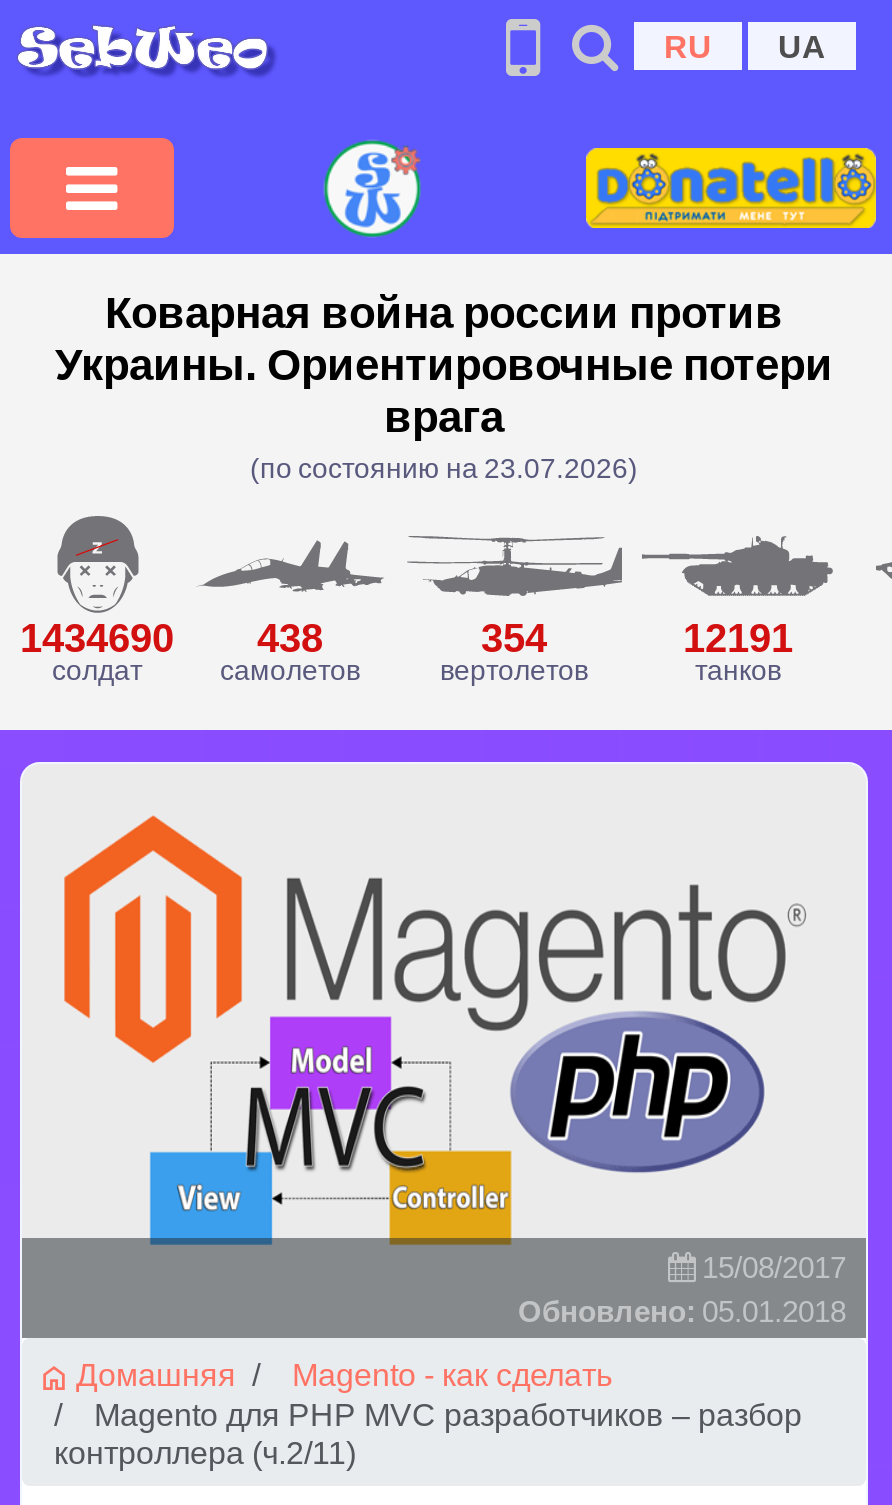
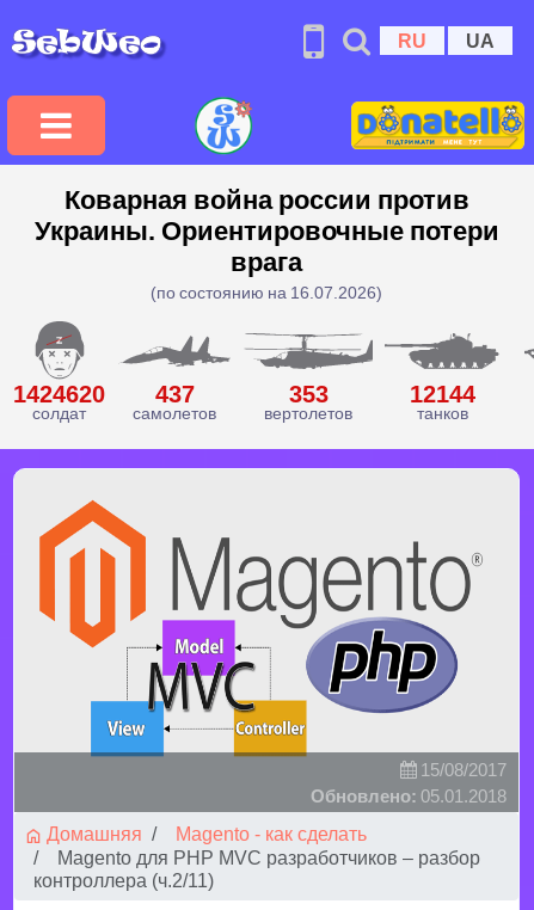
[250,448,638,486] (по состоянию на 23.07.2026) -> [151,280,382,303] (по состоянию на 16.07.2026)
[20,610,174,660] 1434690 -> [13,377,105,407] 1424620
[257,610,323,660] 438 -> [155,377,194,407] 437
[481,610,547,660] 354 -> [289,377,328,407] 353
[683,610,793,660] 12191 -> [409,377,475,407] 12144

